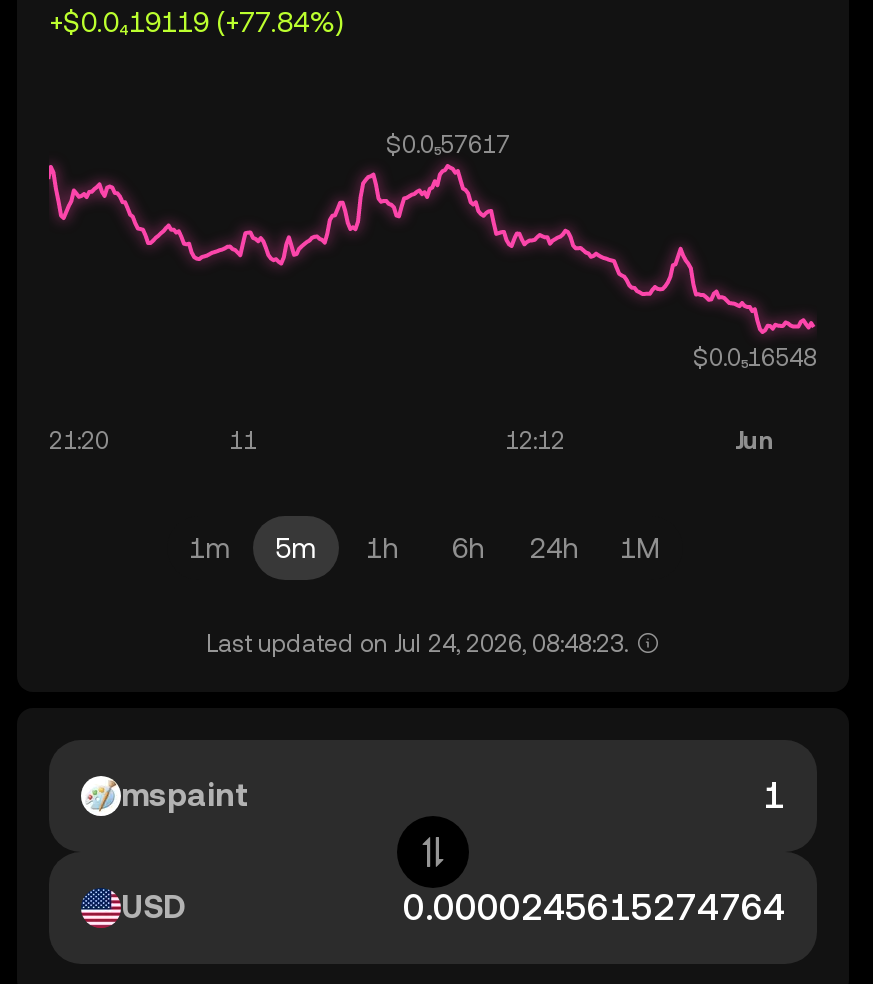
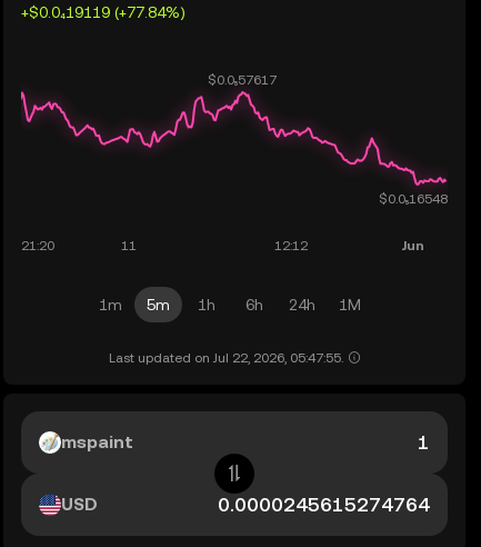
[206,630,628,658] Last updated on Jul 24, 2026, 08:48:23. -> [108,350,343,366] Last updated on Jul 22, 2026, 05:47:55.

